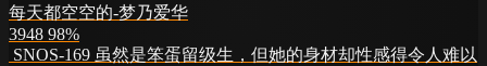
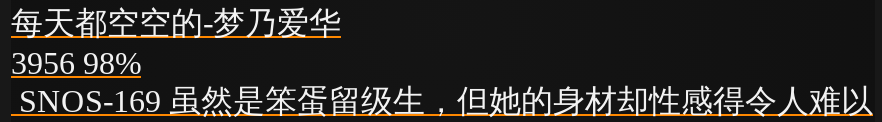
[9,25,79,43] 3948 98% -> [11,46,141,80] 3956 98%

